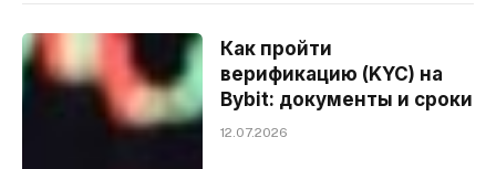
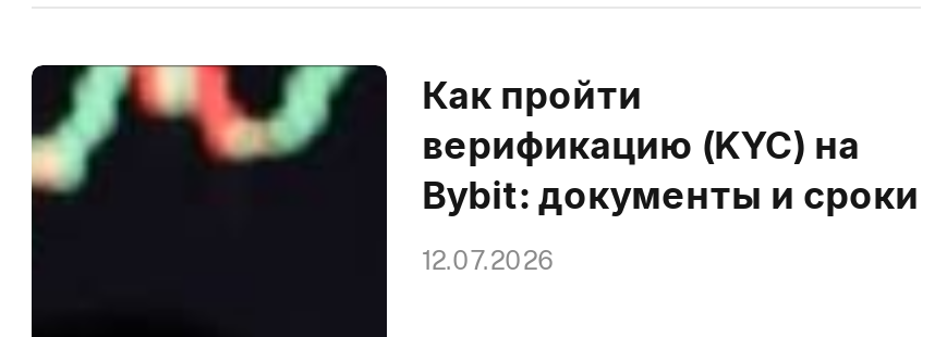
[21,32,204,131] [image] -> [29,63,389,259] [image]

